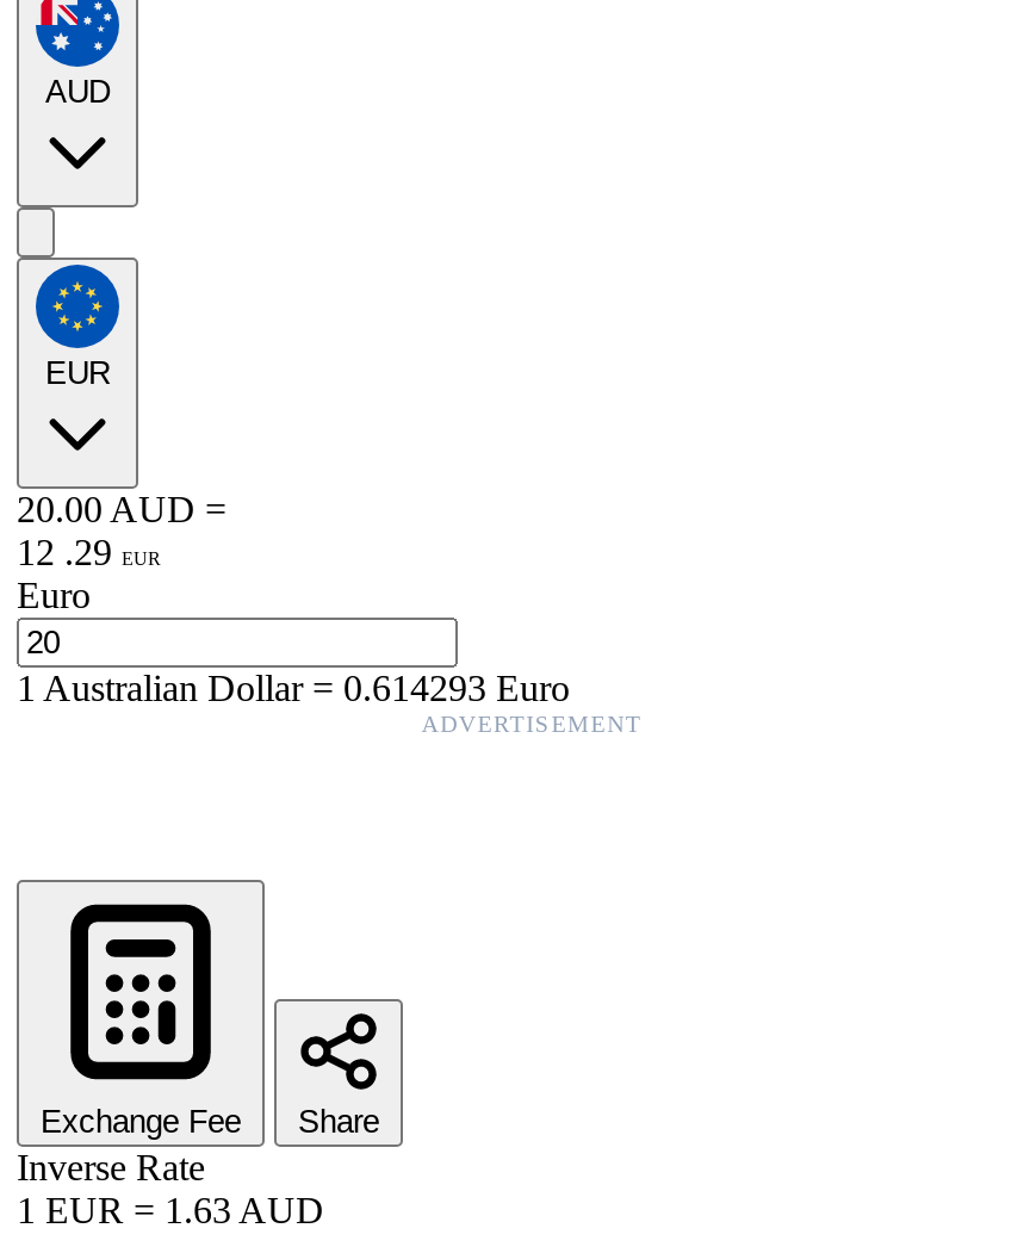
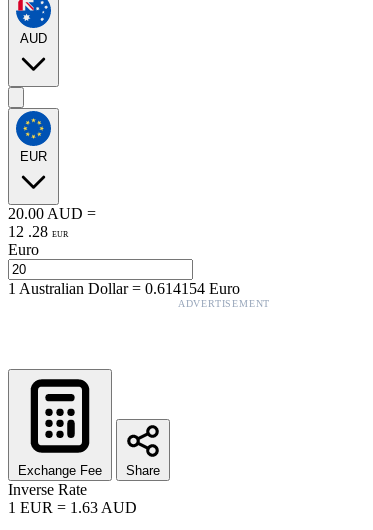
[17,531,160,572] 12 . 29 EUR -> [8,223,68,240] 12 . 28 EUR
[17,667,570,708] 1Australian Dollar=0.614293 Euro -> [8,280,240,297] 1Australian Dollar=0.614154 Euro

